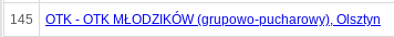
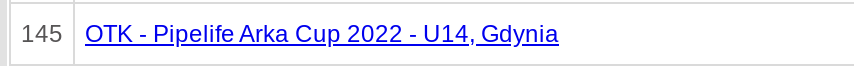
[45,12,381,27] OTK - OTK MŁODZIKÓW (grupowo-pucharowy), Olsztyn -> [85,20,559,48] OTK - Pipelife Arka Cup 2022 - U14, Gdynia

